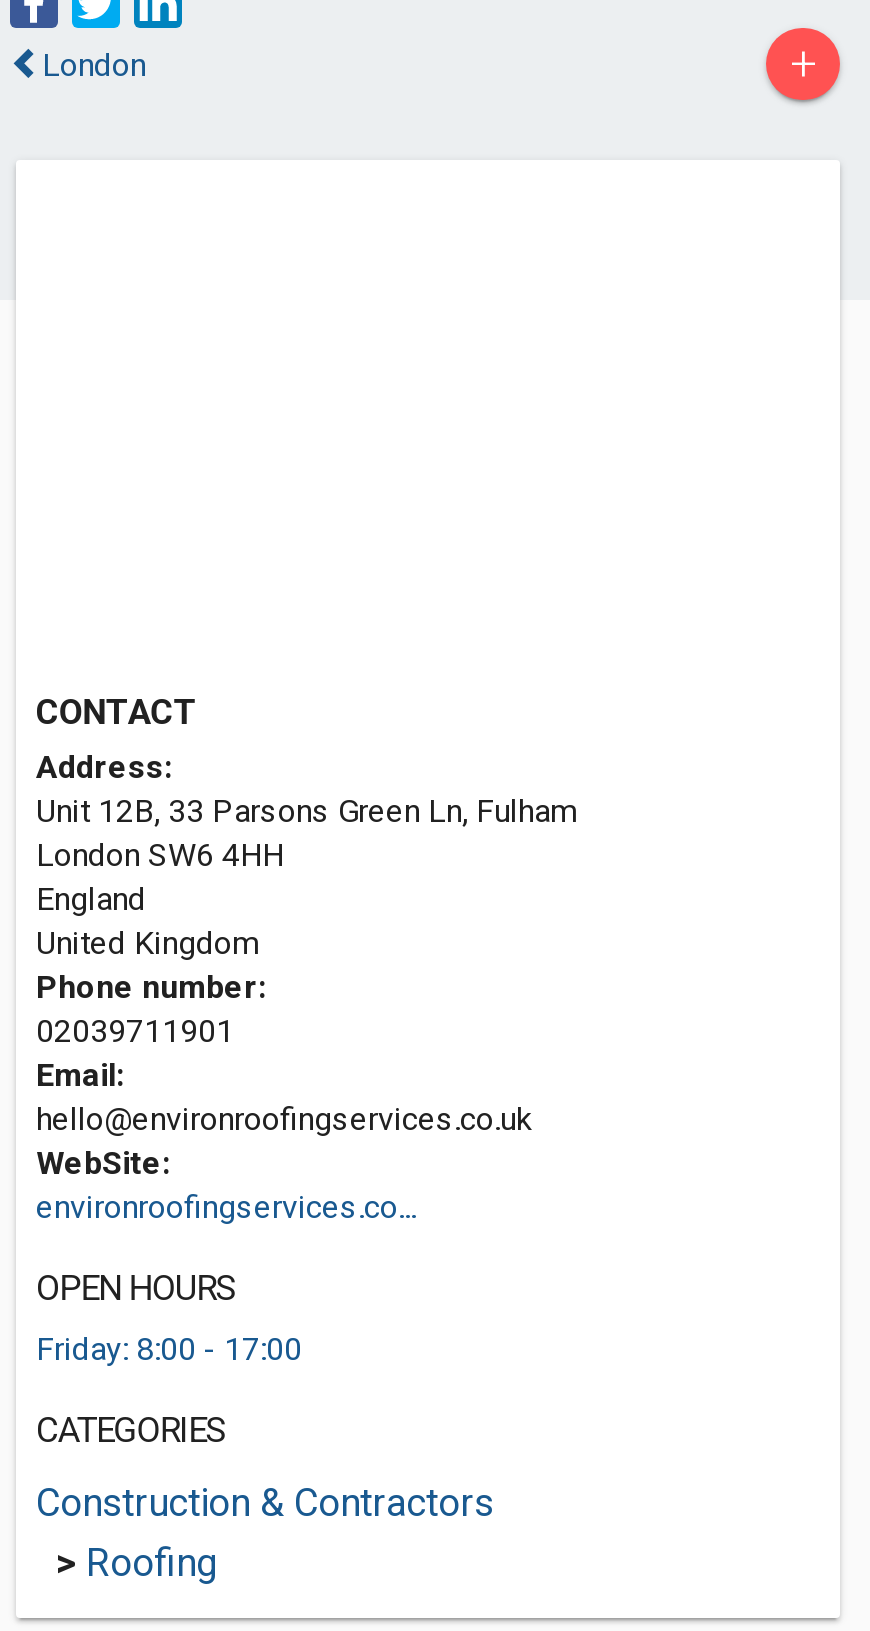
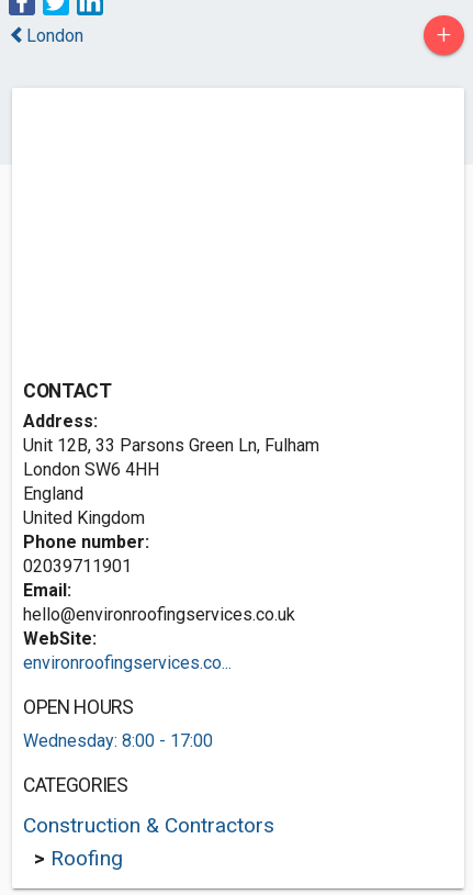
[36,1330,302,1368] Friday: 8:00 - 17:00 -> [23,730,213,751] Wednesday: 8:00 - 17:00

